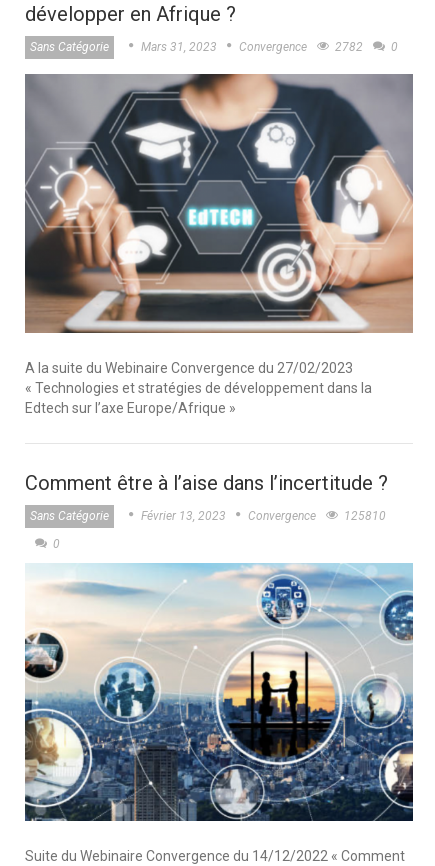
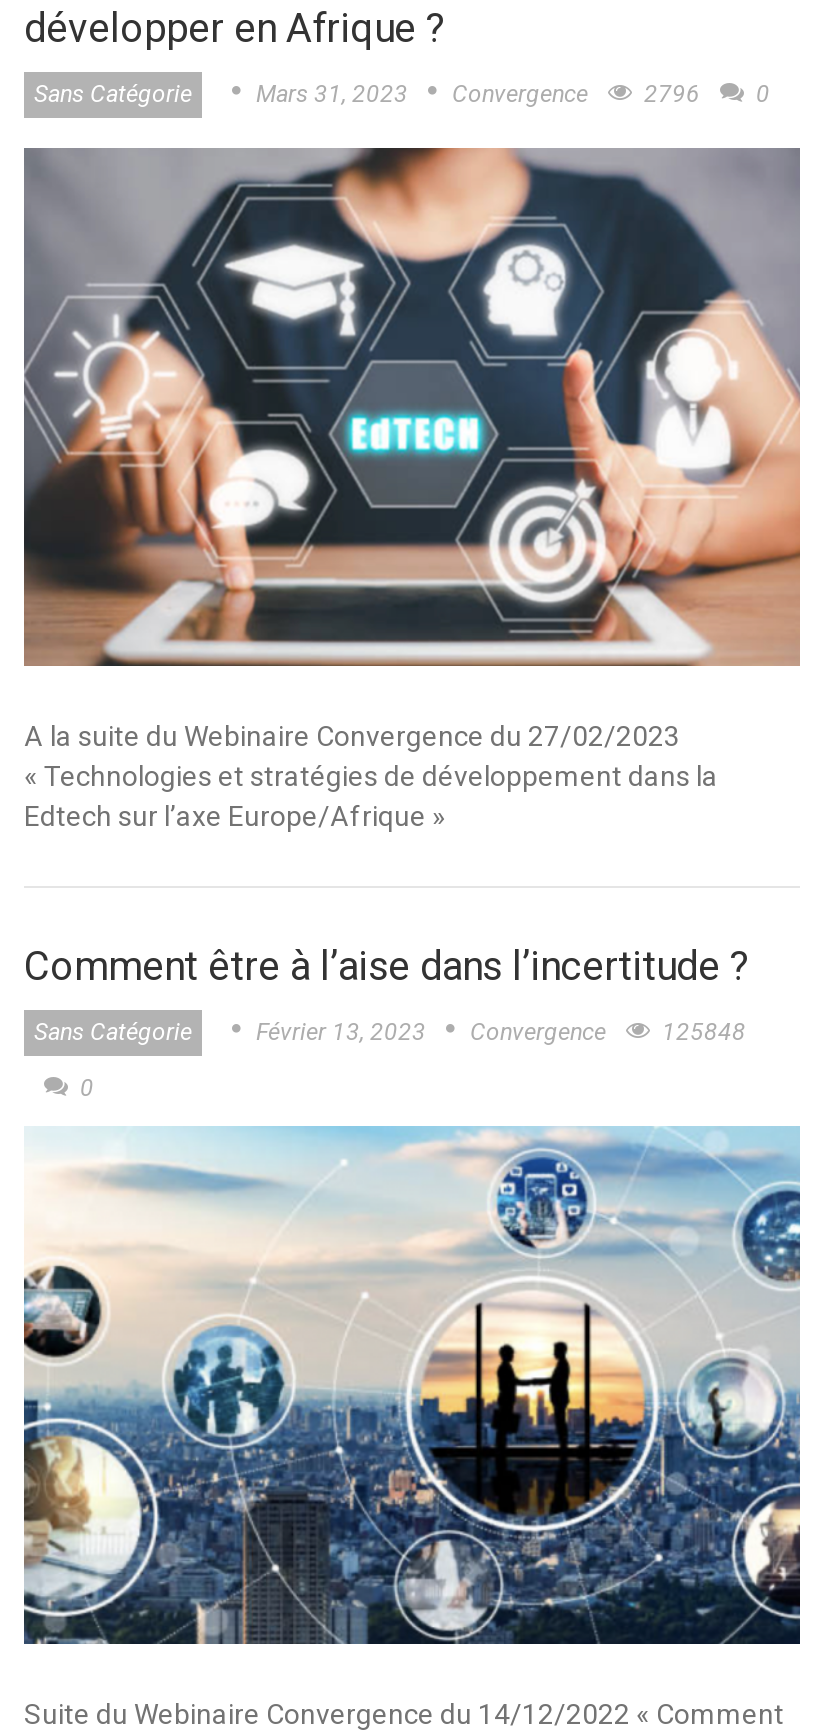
[141,40,398,54] Mars 31, 2023 Convergence 2782 0 -> [256,80,770,108] Mars 31, 2023 Convergence 2796 0
[141,509,386,523] Février 13, 2023 Convergence 125810 -> [256,1018,746,1046] Février 13, 2023 Convergence 125848

